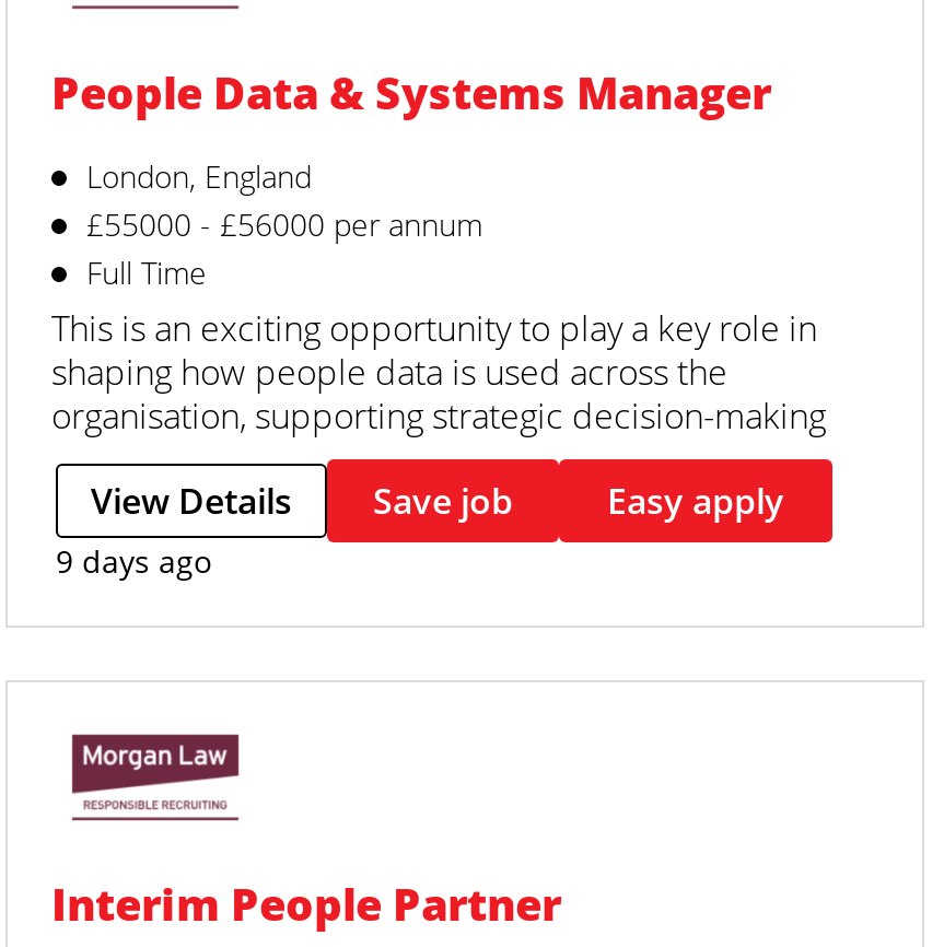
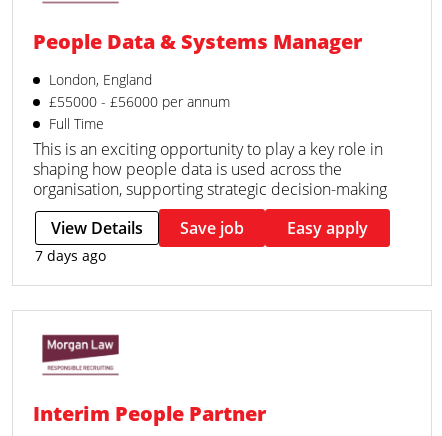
[56,539,211,580] 9 days ago -> [35,246,106,265] 7 days ago

